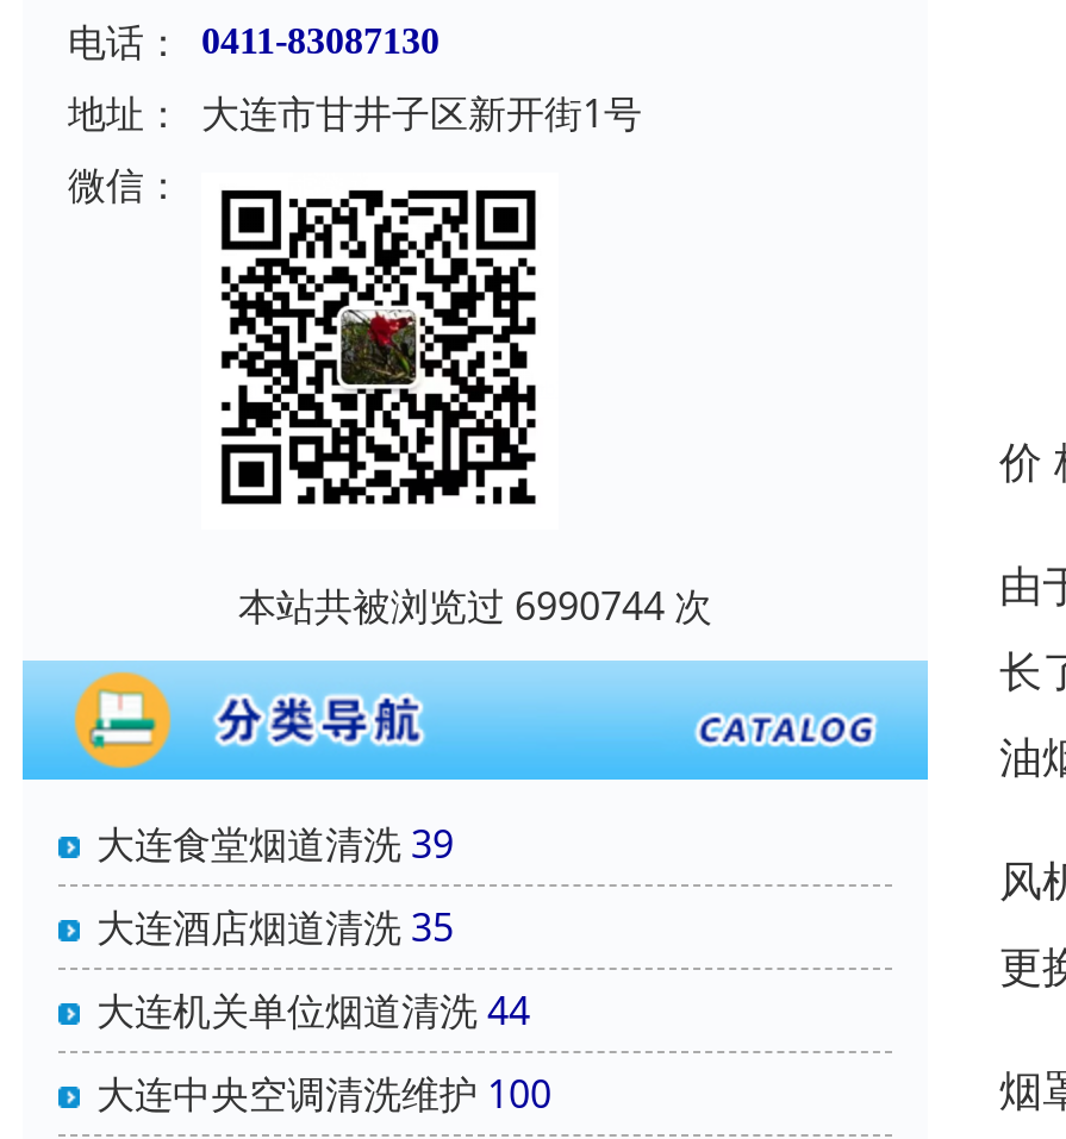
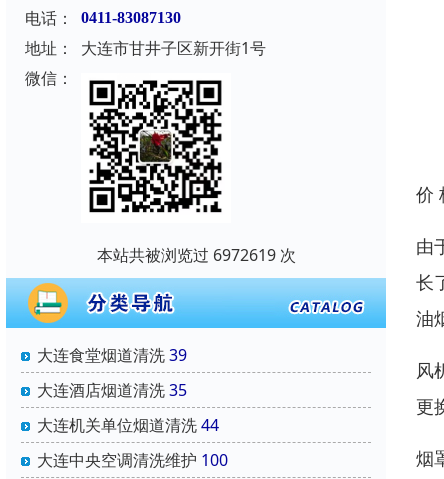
[238,580,712,632] 本站共被浏览过 6990744 次 -> [96,244,295,266] 本站共被浏览过 6972619 次

